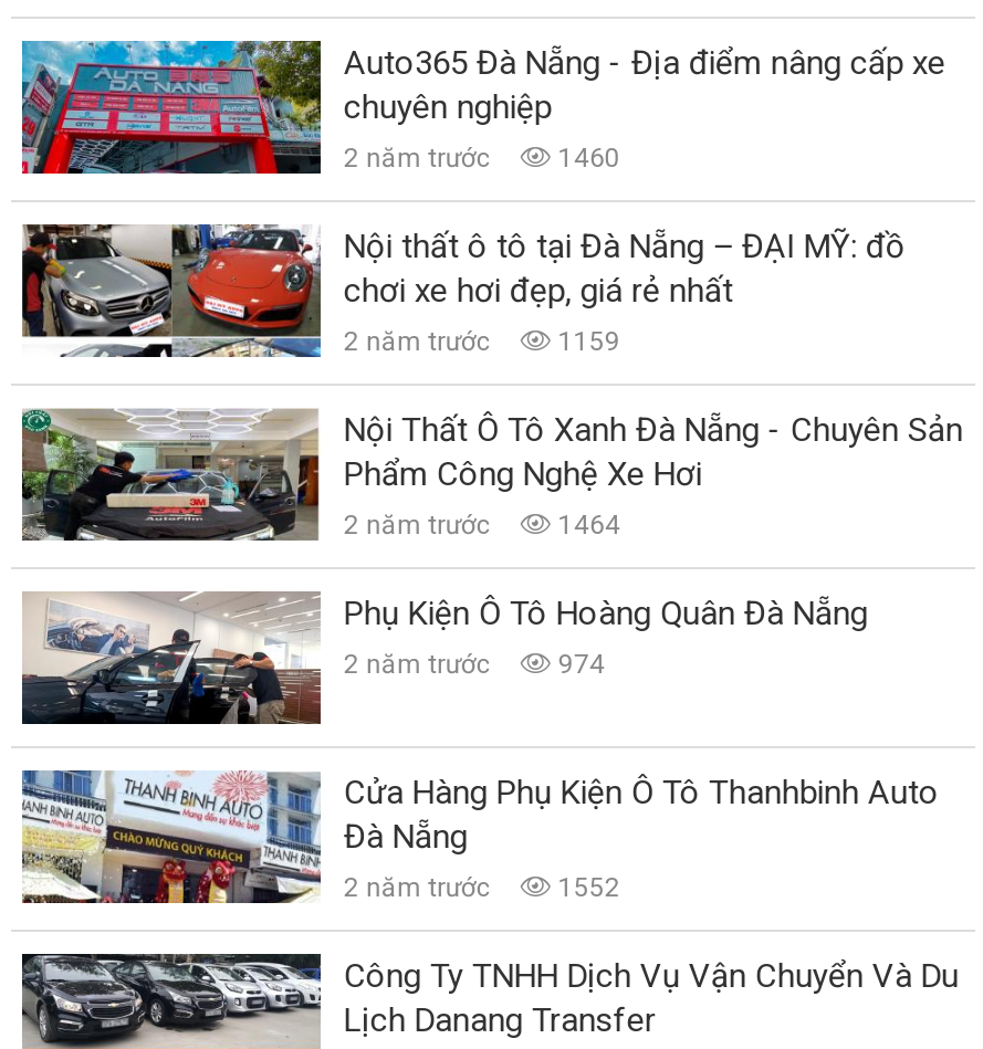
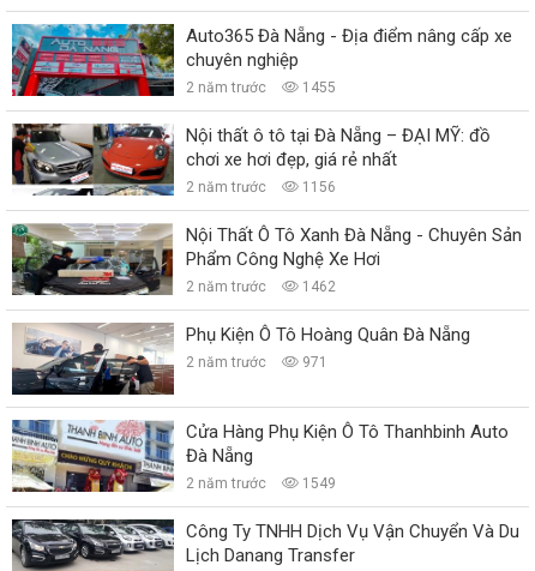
[343,143,620,174] 2 năm trước 1460 -> [186,79,336,96] 2 năm trước 1455
[343,326,620,357] 2 năm trước 1159 -> [186,179,336,196] 2 năm trước 1156
[343,510,620,541] 2 năm trước 1464 -> [186,278,336,295] 2 năm trước 1462
[343,649,604,680] 2 năm trước 974 -> [186,354,328,371] 2 năm trước 971
[343,872,620,903] 2 năm trước 1552 -> [186,475,336,492] 2 năm trước 1549

